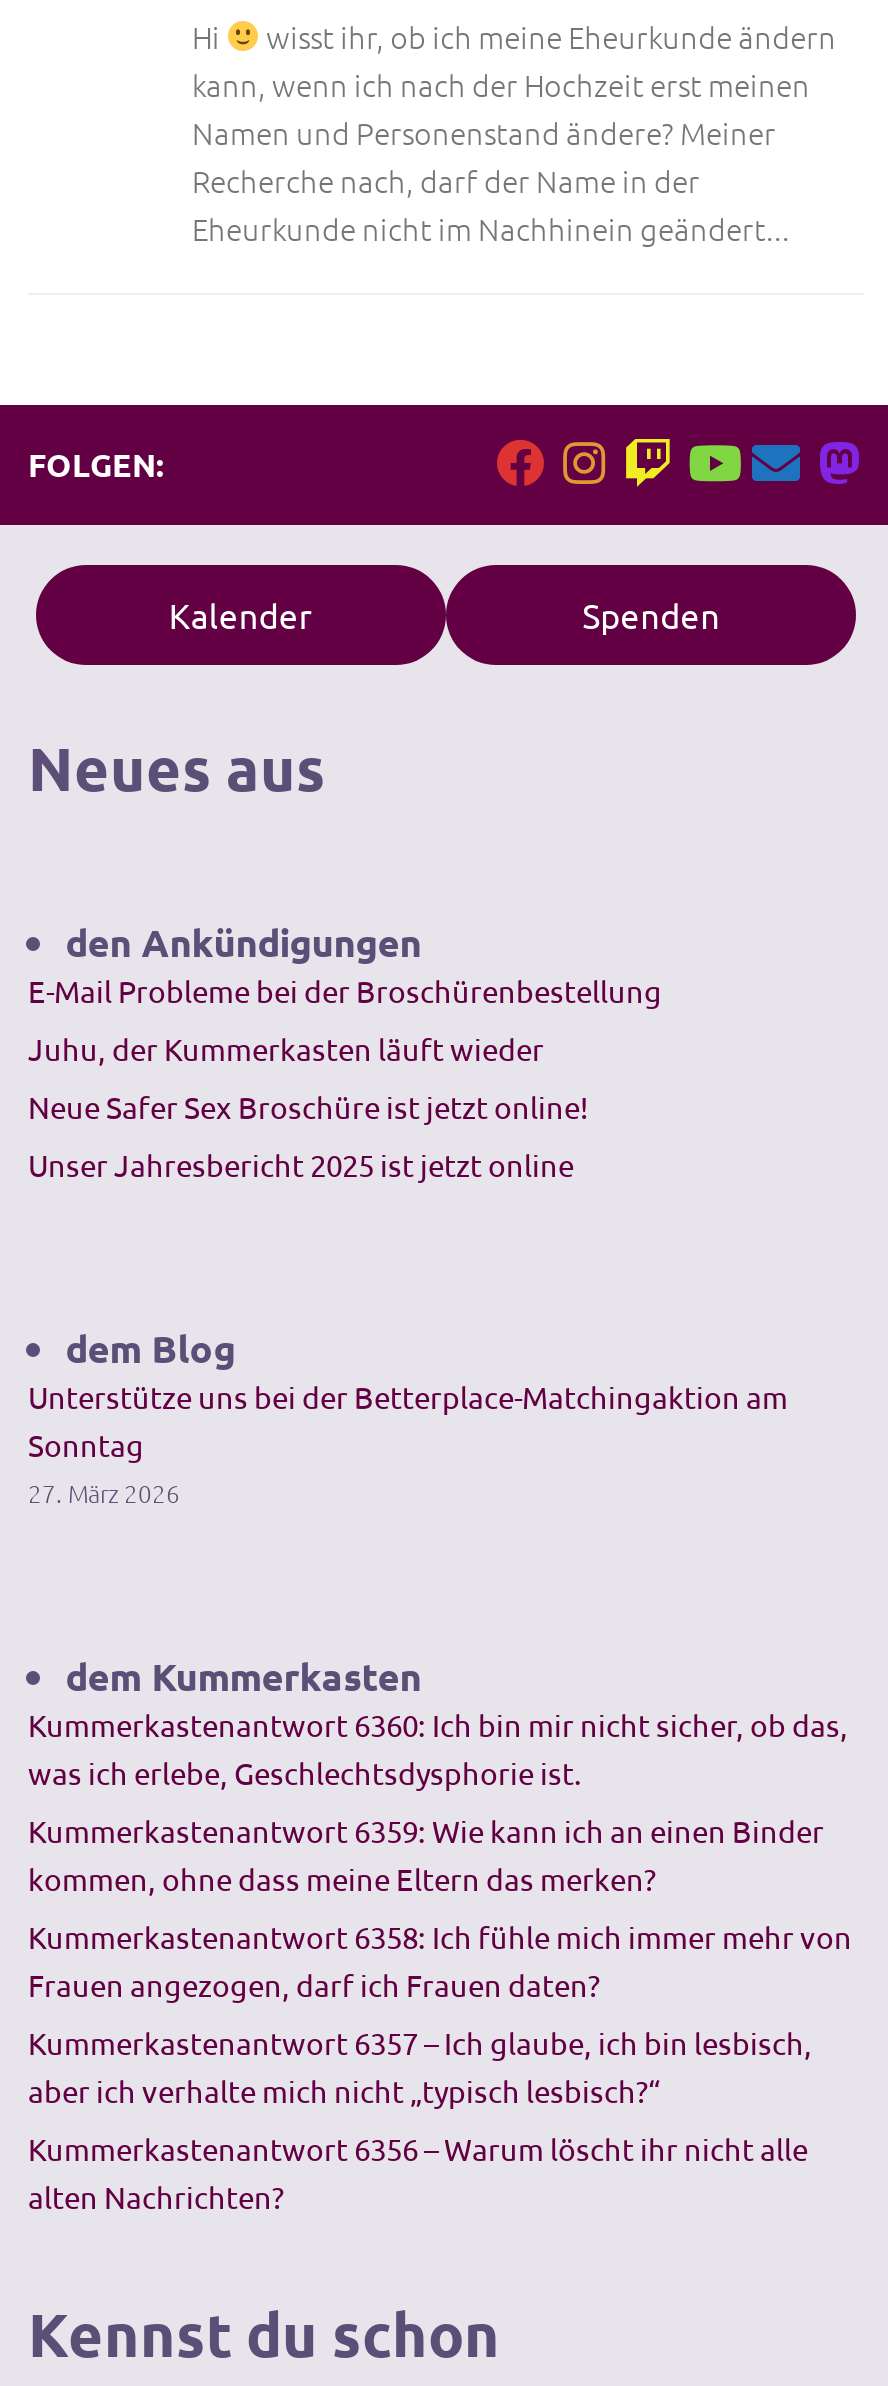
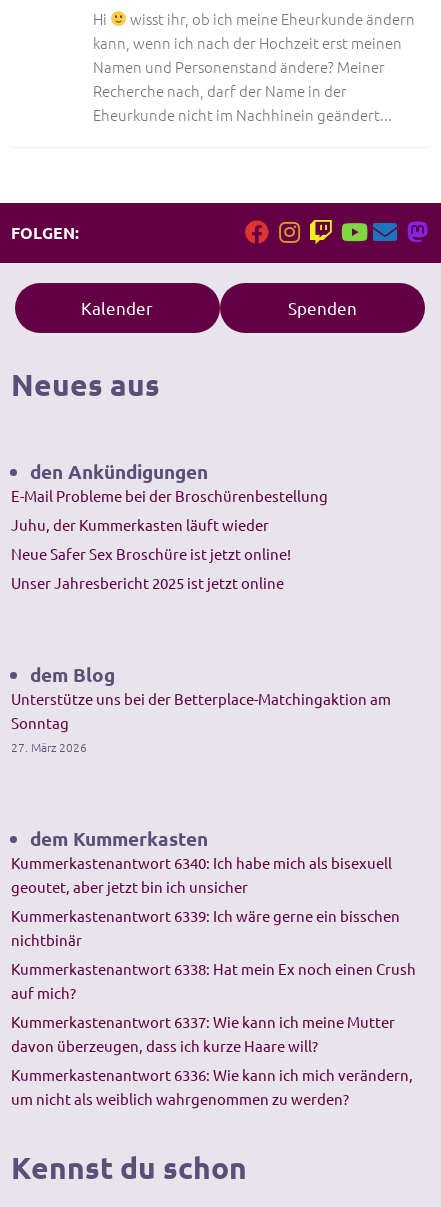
[28,1706,848,1792] Kummerkastenantwort 6360: Ich bin mir nicht sicher, ob das, | was ich erlebe, Geschlechtsdysphorie ist. -> [11,853,392,896] Kummerkastenantwort 6340: Ich habe mich als bisexuell | geoutet, aber jetzt bin ich unsicher
[28,1812,824,1898] Kummerkastenantwort 6359: Wie kann ich an einen Binder | kommen, ohne dass meine Eltern das merken? -> [11,906,400,949] Kummerkastenantwort 6339: Ich wäre gerne ein bisschen | nichtbinär
[28,1918,852,2004] Kummerkastenantwort 6358: Ich fühle mich immer mehr von | Frauen angezogen, darf ich Frauen daten? -> [11,959,416,1002] Kummerkastenantwort 6338: Hat mein Ex noch einen Crush | auf mich?
[28,2024,812,2110] Kummerkastenantwort 6357 – Ich glaube, ich bin lesbisch, | aber ich verhalte mich nicht „typisch lesbisch?“ -> [11,1012,395,1055] Kummerkastenantwort 6337: Wie kann ich meine Mutter | davon überzeugen, dass ich kurze Haare will?
[28,2130,808,2216] Kummerkastenantwort 6356 – Warum löscht ihr nicht alle | alten Nachrichten? -> [11,1065,413,1108] Kummerkastenantwort 6336: Wie kann ich mich verändern, | um nicht als weiblich wahrgenommen zu werden?

